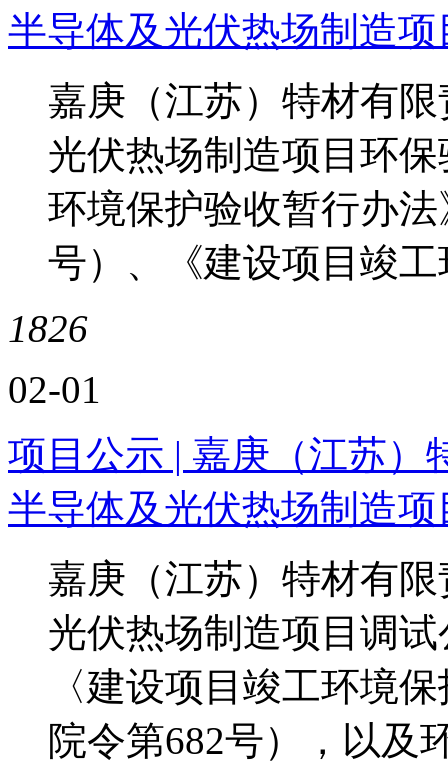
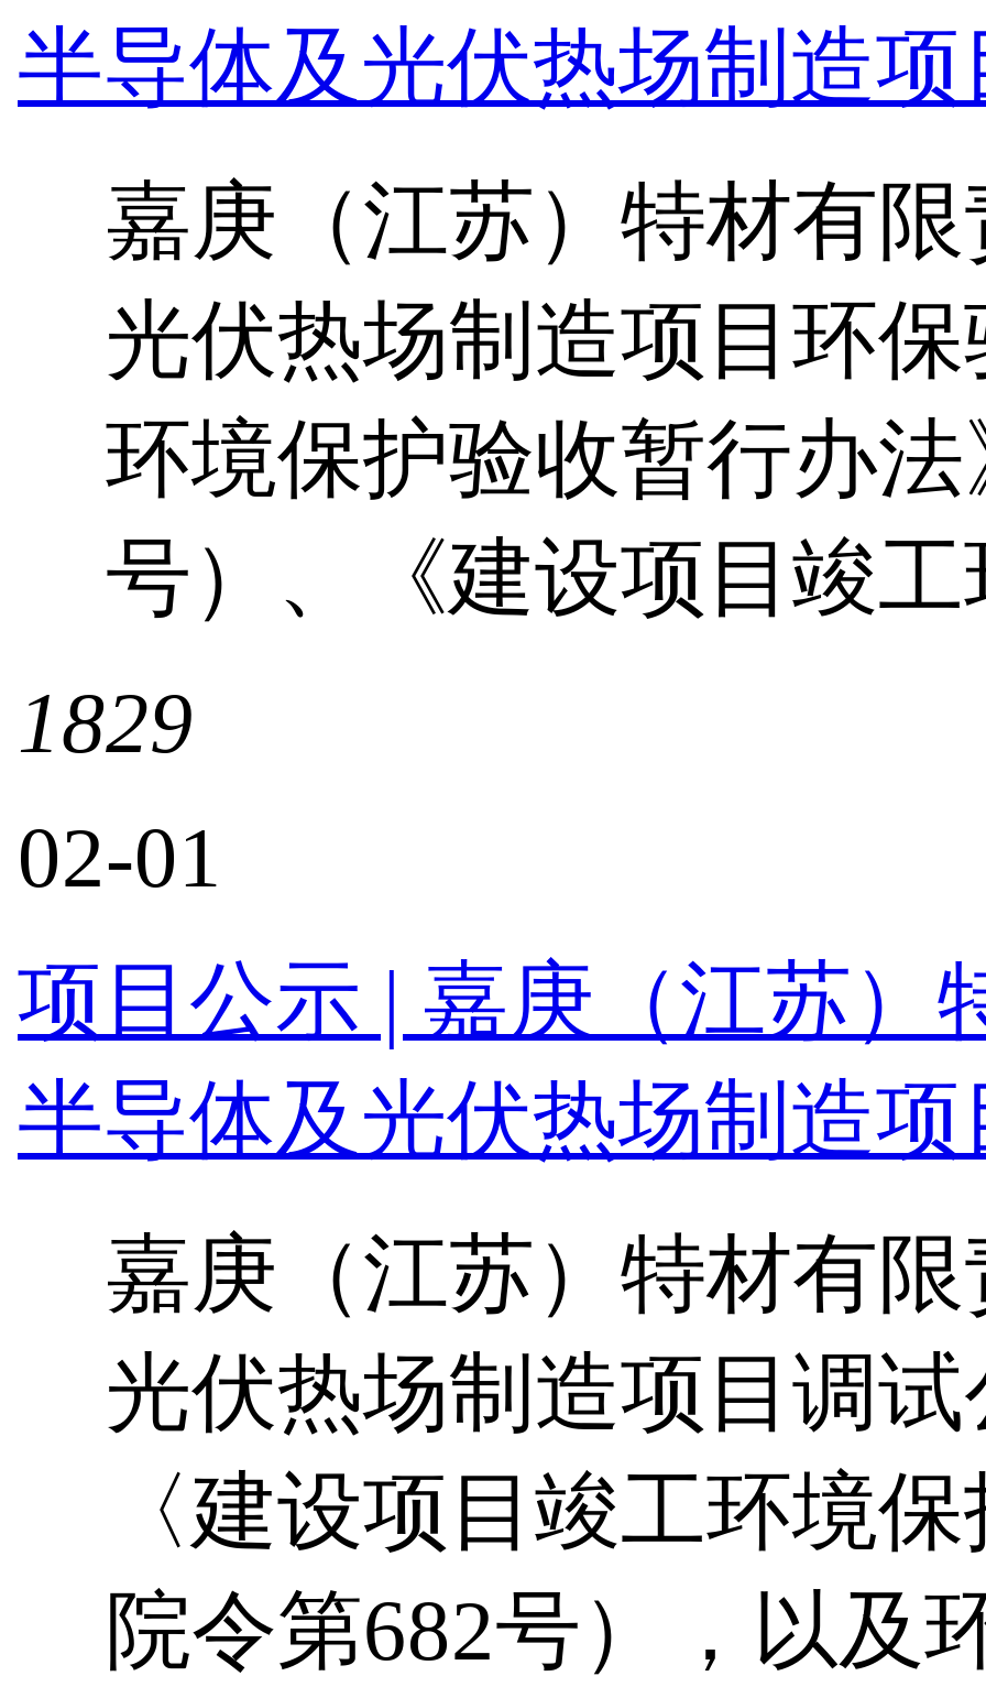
[8,307,88,350] 1826 -> [18,674,194,769] 1829

